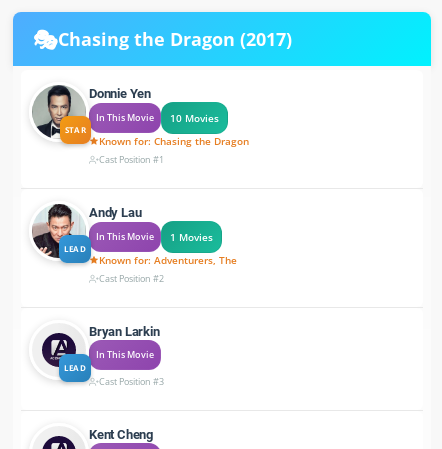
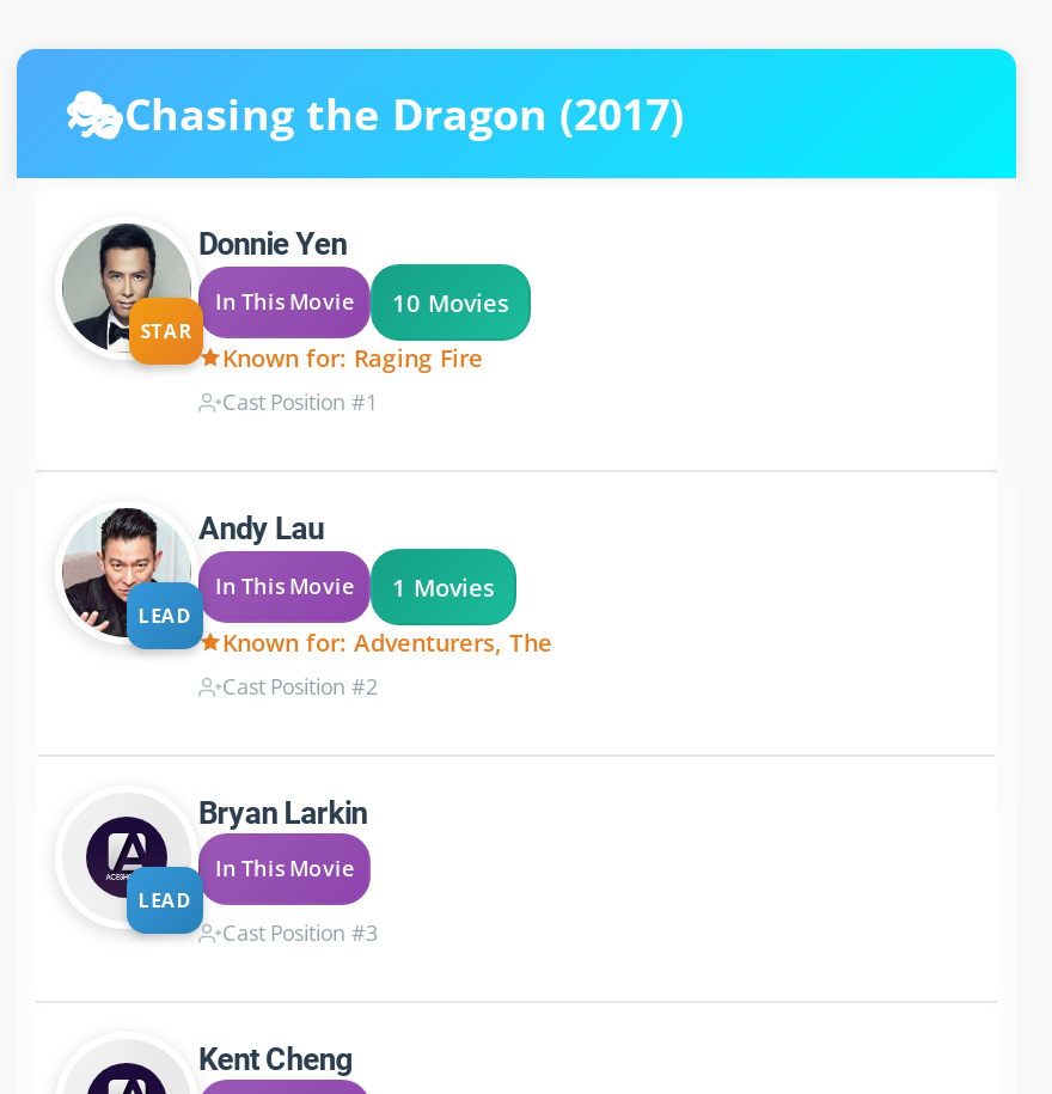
[99,134,249,148] Known for: Chasing the Dragon -> [222,341,483,374] Known for: Raging Fire

